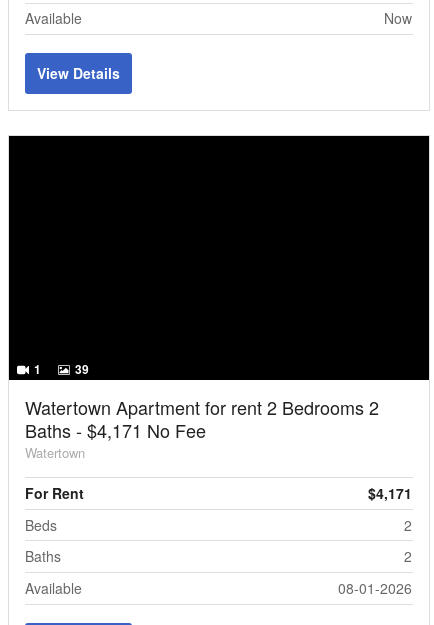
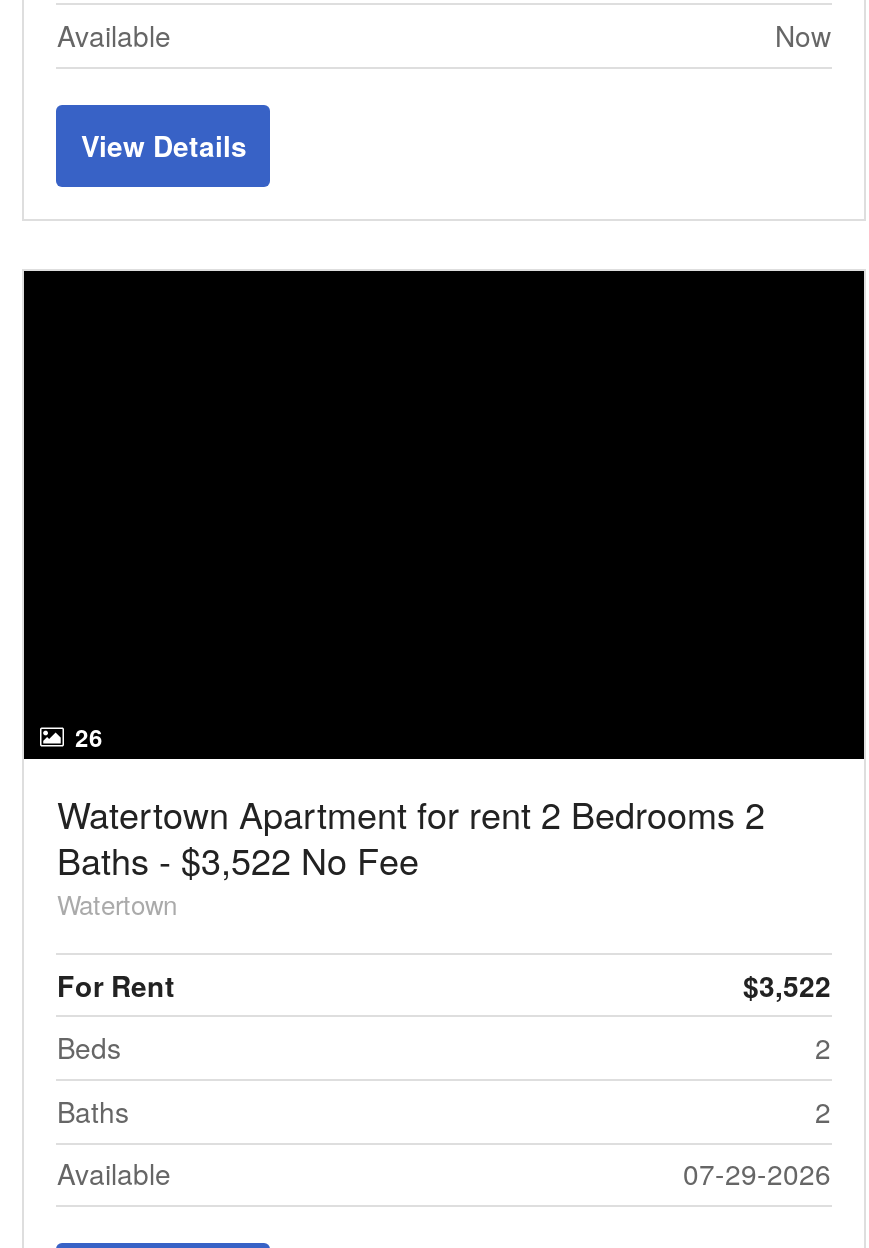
[31,360,89,378] 1 | 39 -> [69,718,103,754] 26
[25,417,206,443] Baths - $4,171 No Fee -> [57,832,419,884] Baths - $3,522 No Fee
[368,483,412,503] $4,171 -> [743,964,831,1004] $3,522
[338,578,412,598] 08-01-2026 -> [683,1154,831,1194] 07-29-2026

